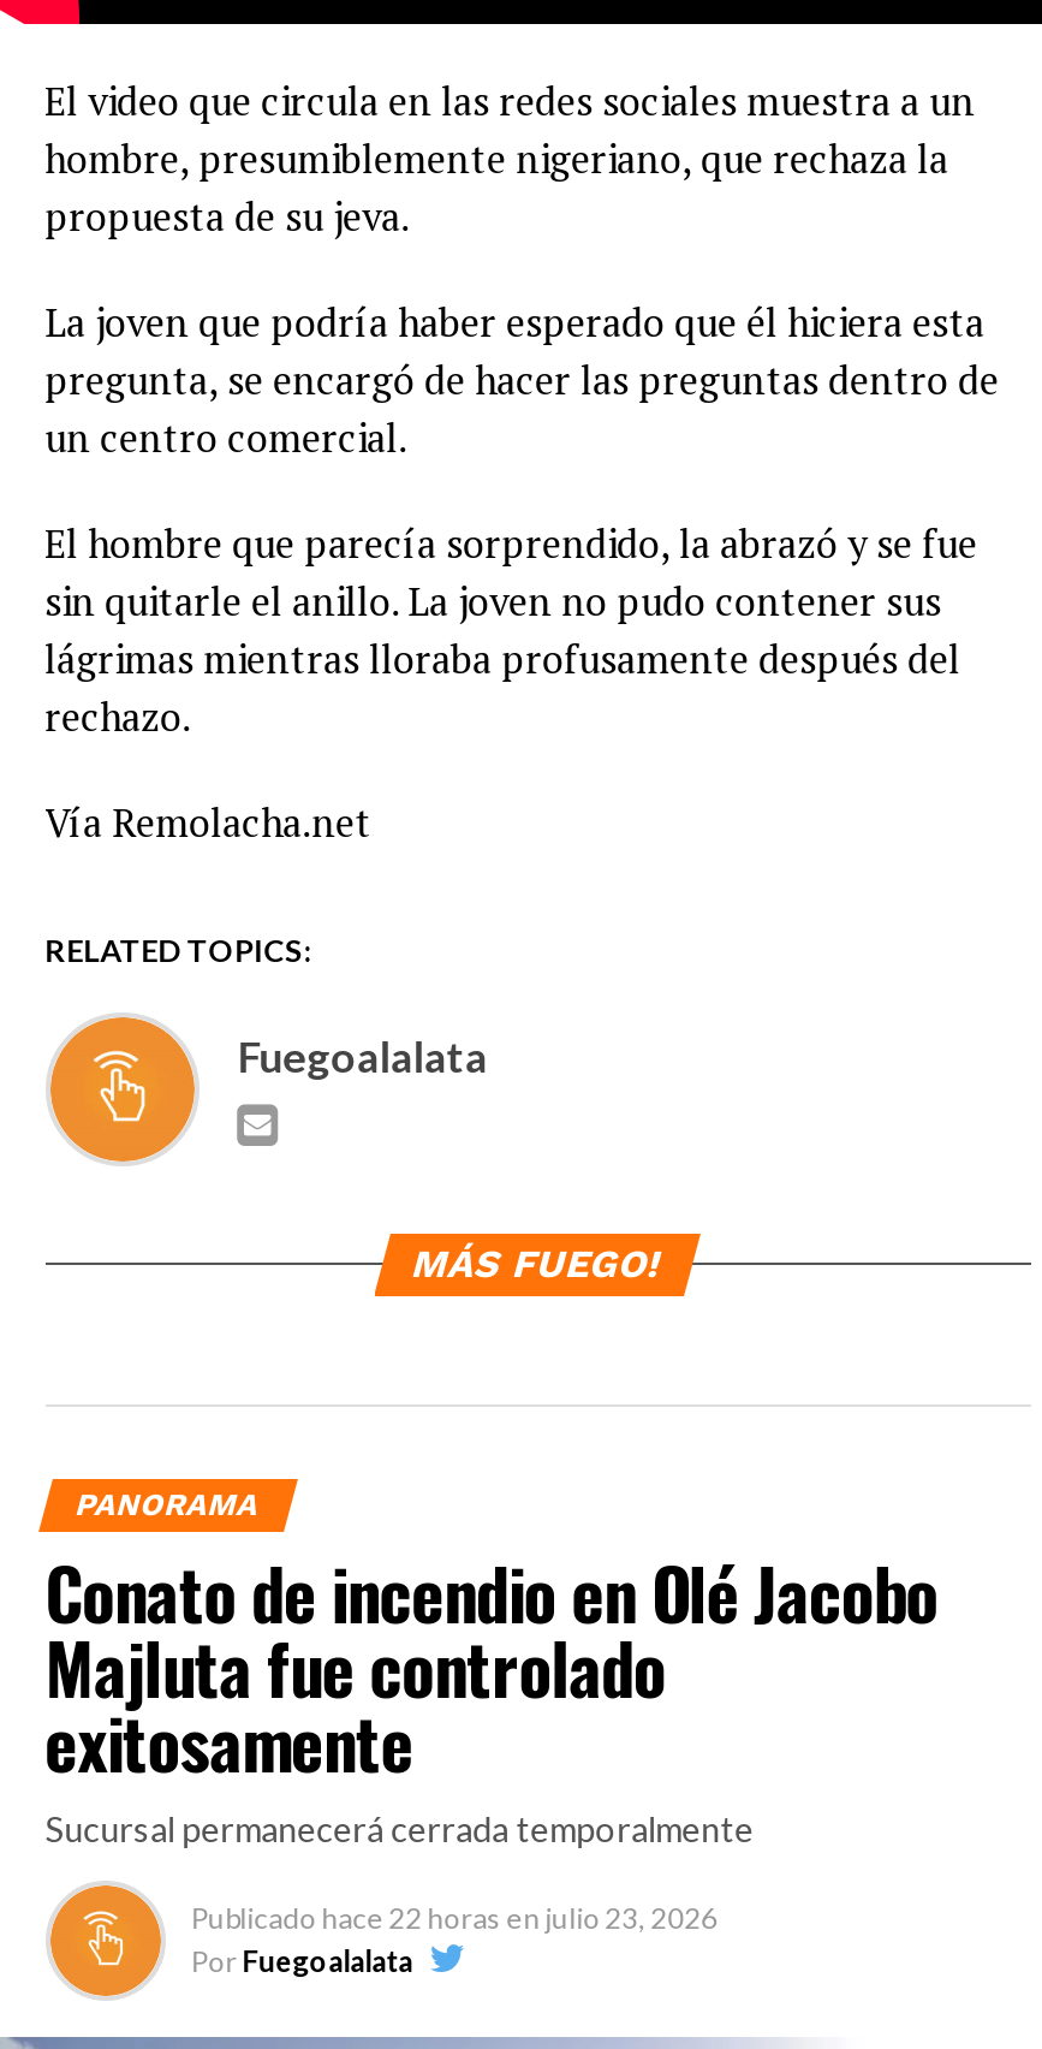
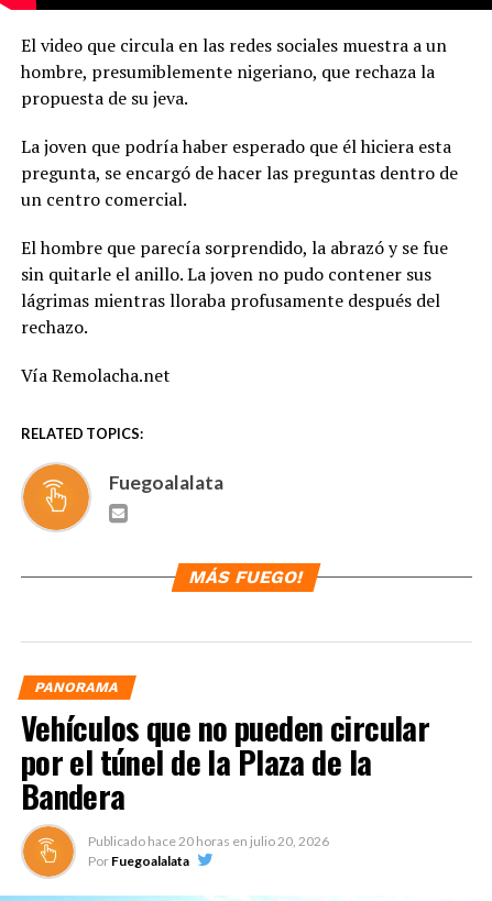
[45,1543,938,1937] Conato de incendio en Olé Jacobo | Majluta fue controlado | exitosamente | Sucursal permanecerá cerrada temporalmente | Publicado hace 22 horas en julio 23, 2026 -> [21,705,429,850] Vehículos que no pueden circular | por el túnel de la Plaza de la | Bandera | Publicado hace 20 horas en julio 20, 2026

